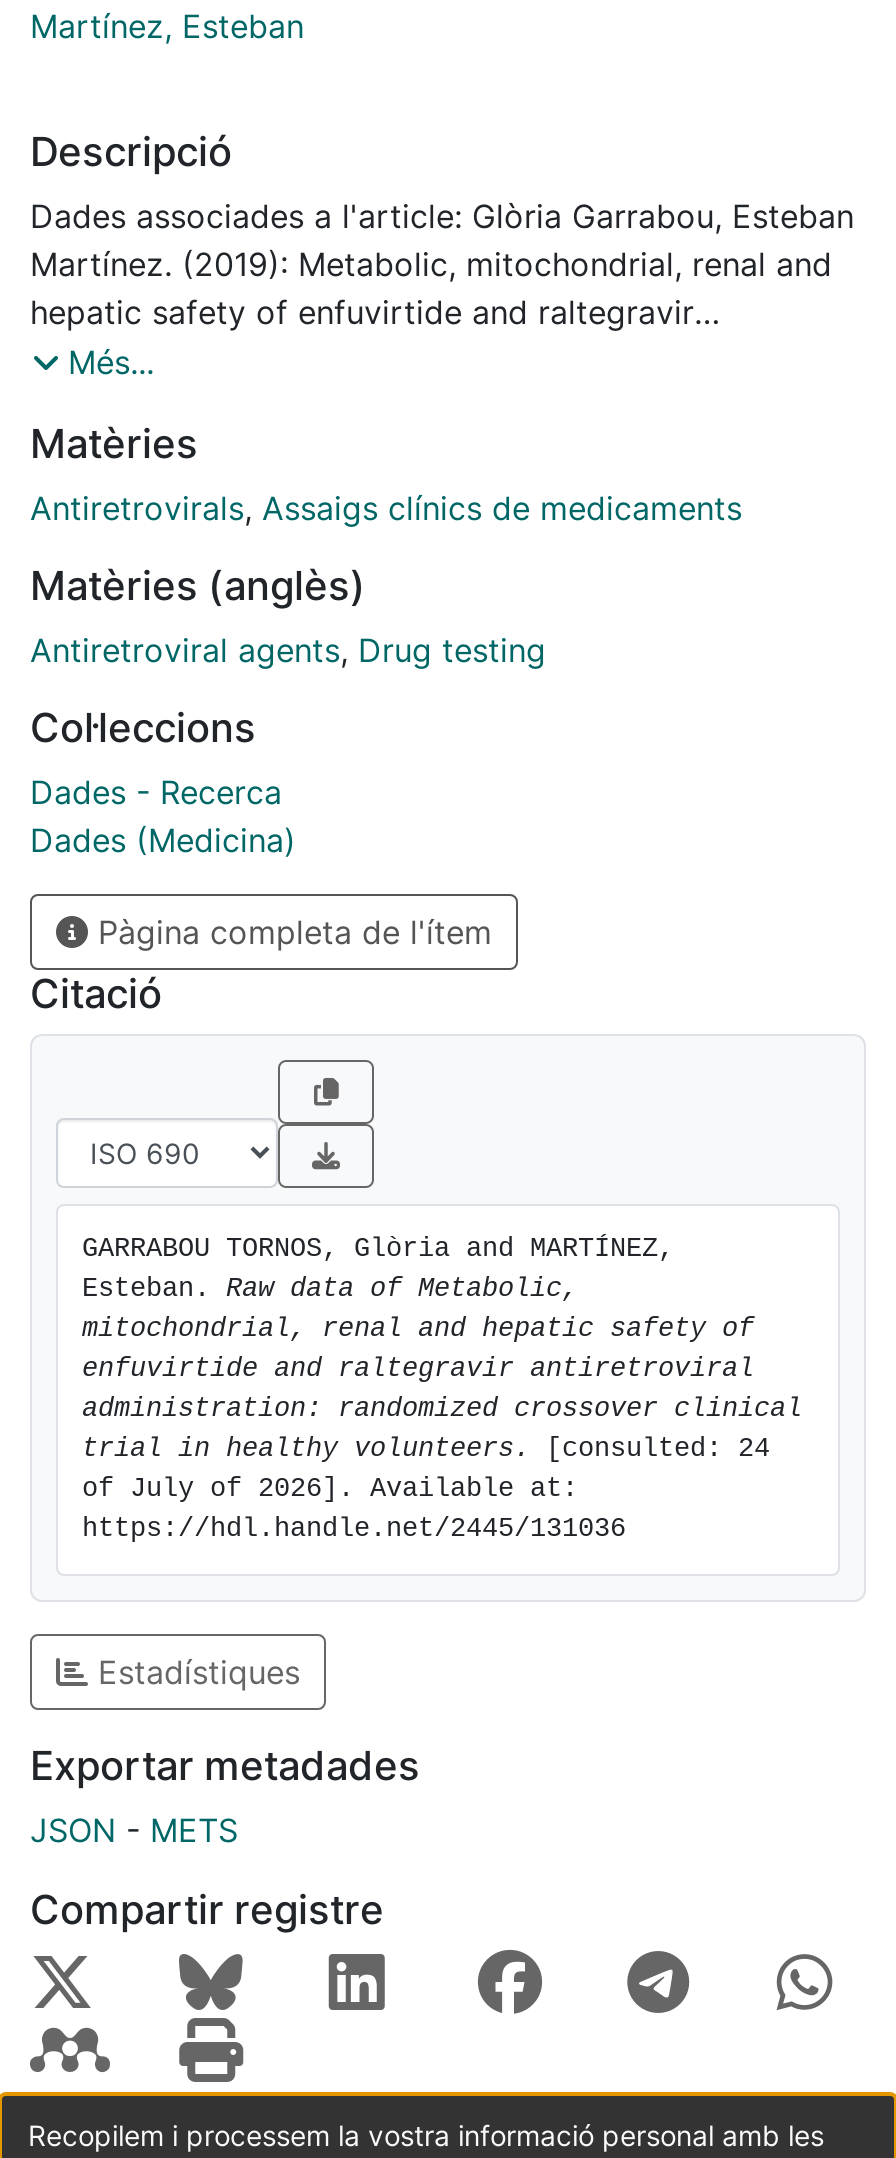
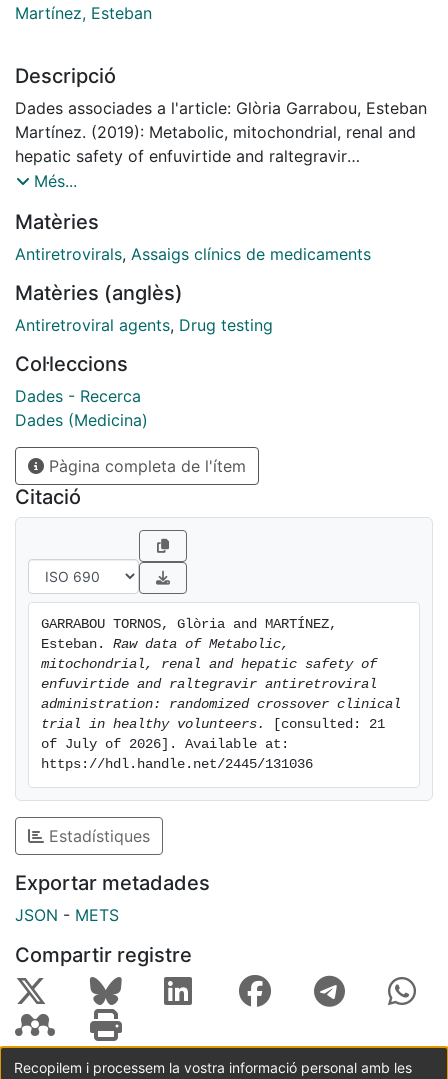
[82,1435,770,1465] trial in healthy volunteers. [consulted: 24 -> [41,717,385,732] trial in healthy volunteers. [consulted: 21

